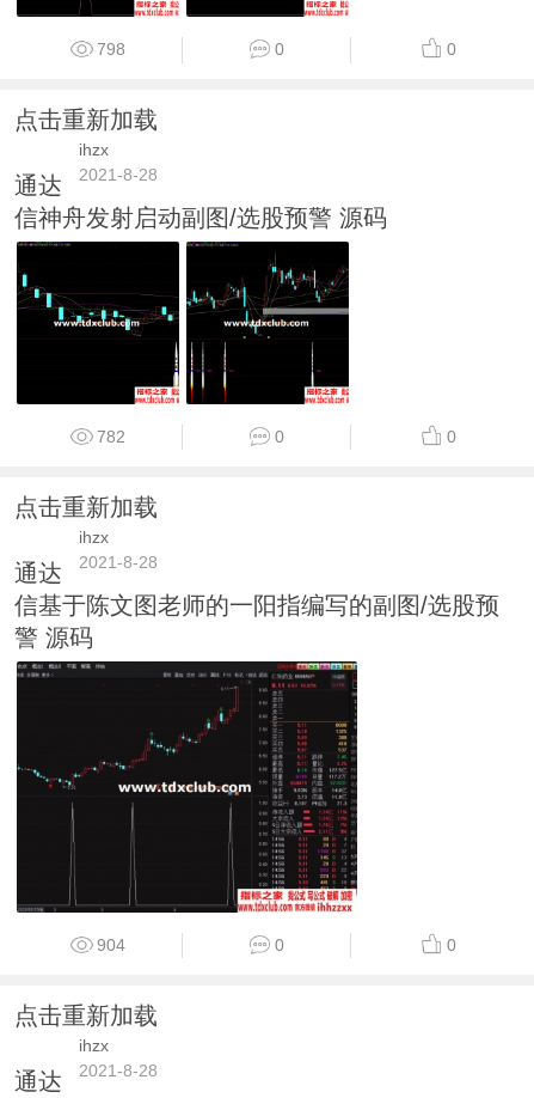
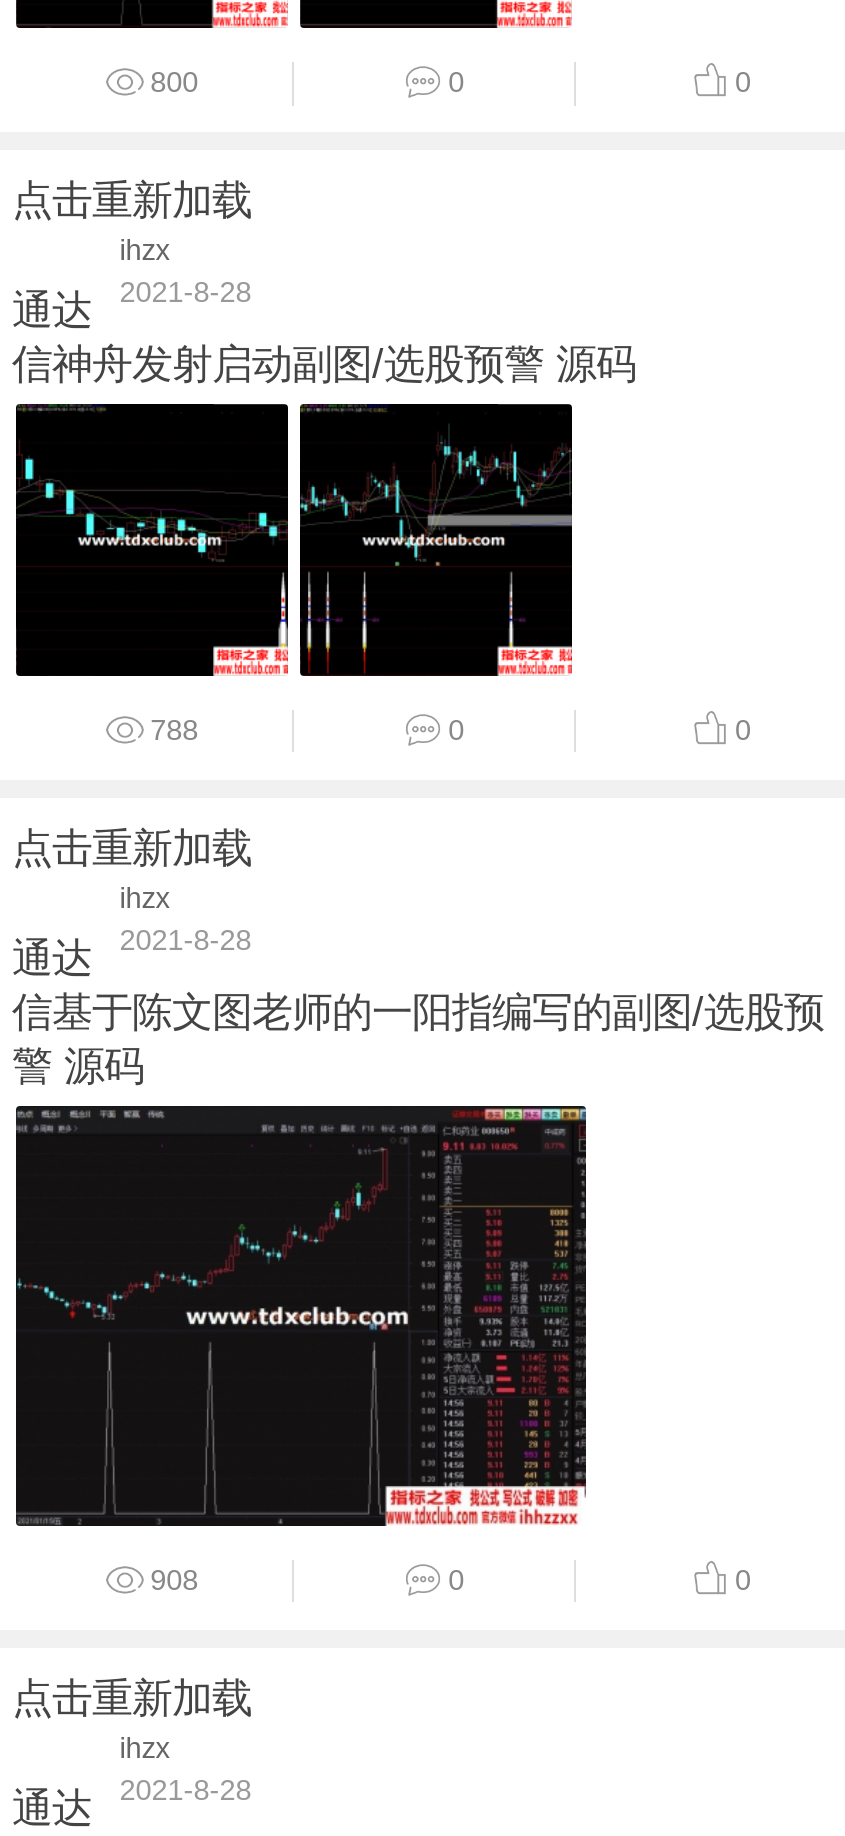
[97,39,126,59] 798 -> [150,66,198,98] 800
[97,427,126,446] 782 -> [150,714,198,746] 788
[97,935,126,954] 904 -> [150,1564,198,1596] 908

